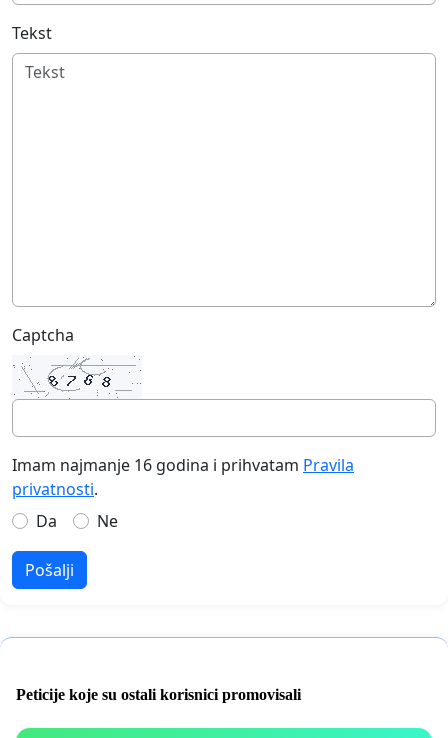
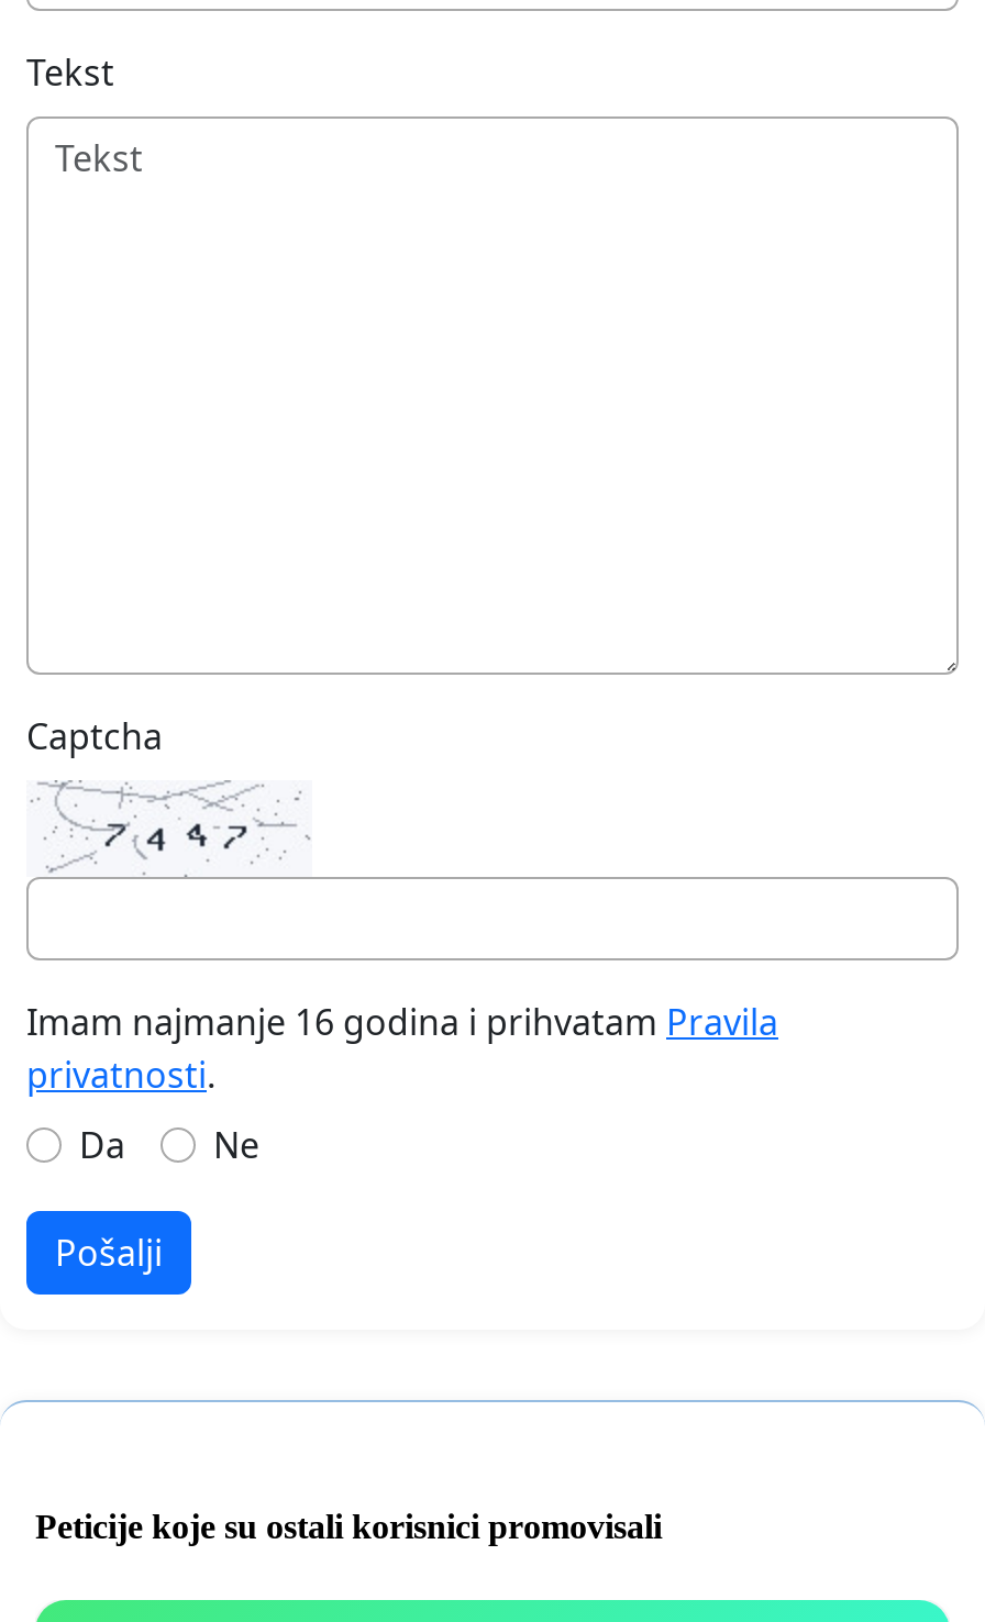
[46,359,133,396] [image] -> [40,780,308,873] [image]

